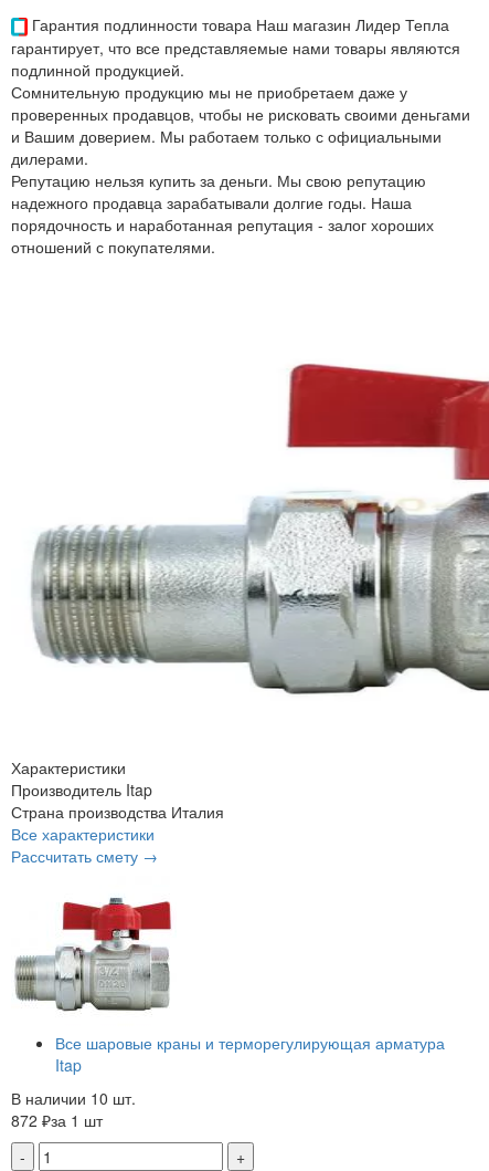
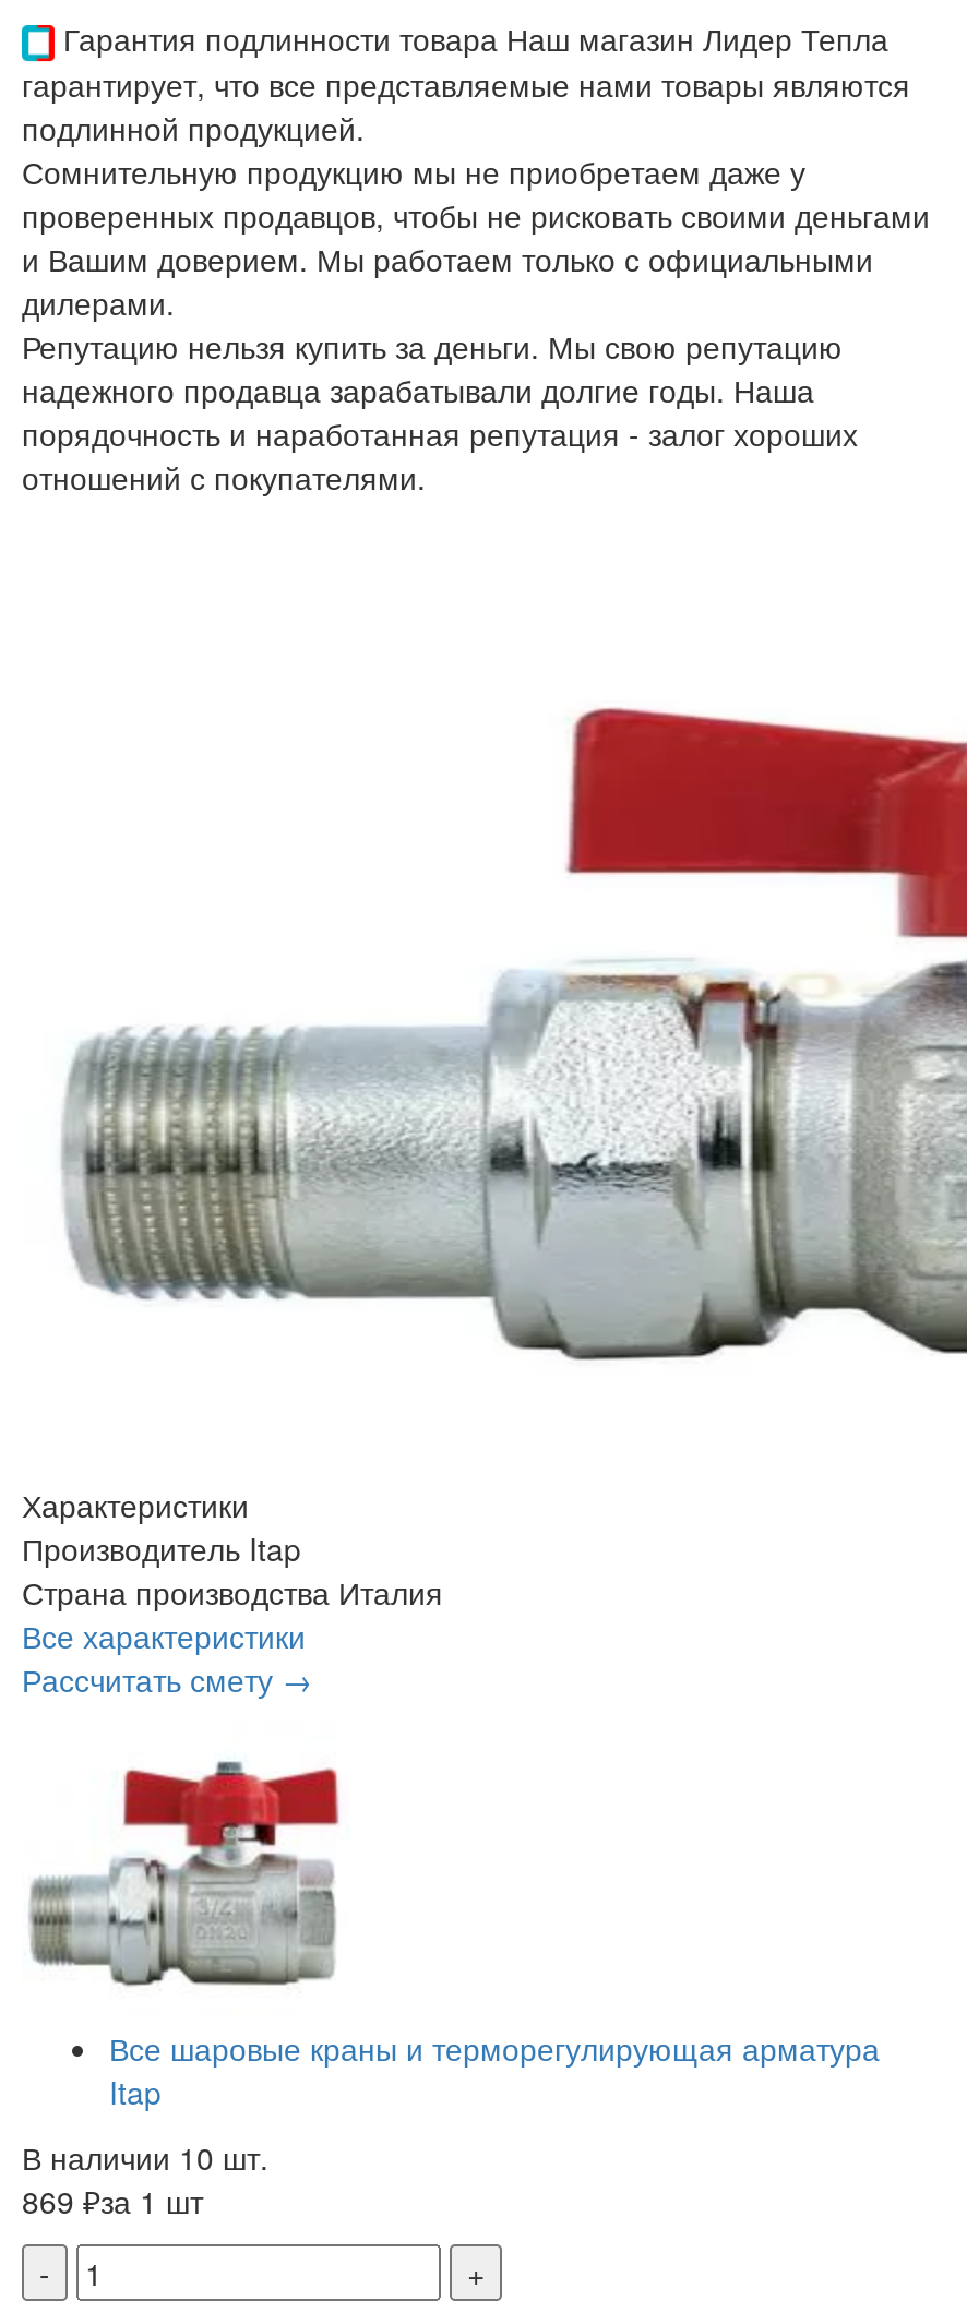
[11,1109,103,1131] 872 ₽за 1 шт -> [22,2179,203,2223] 869 ₽за 1 шт

